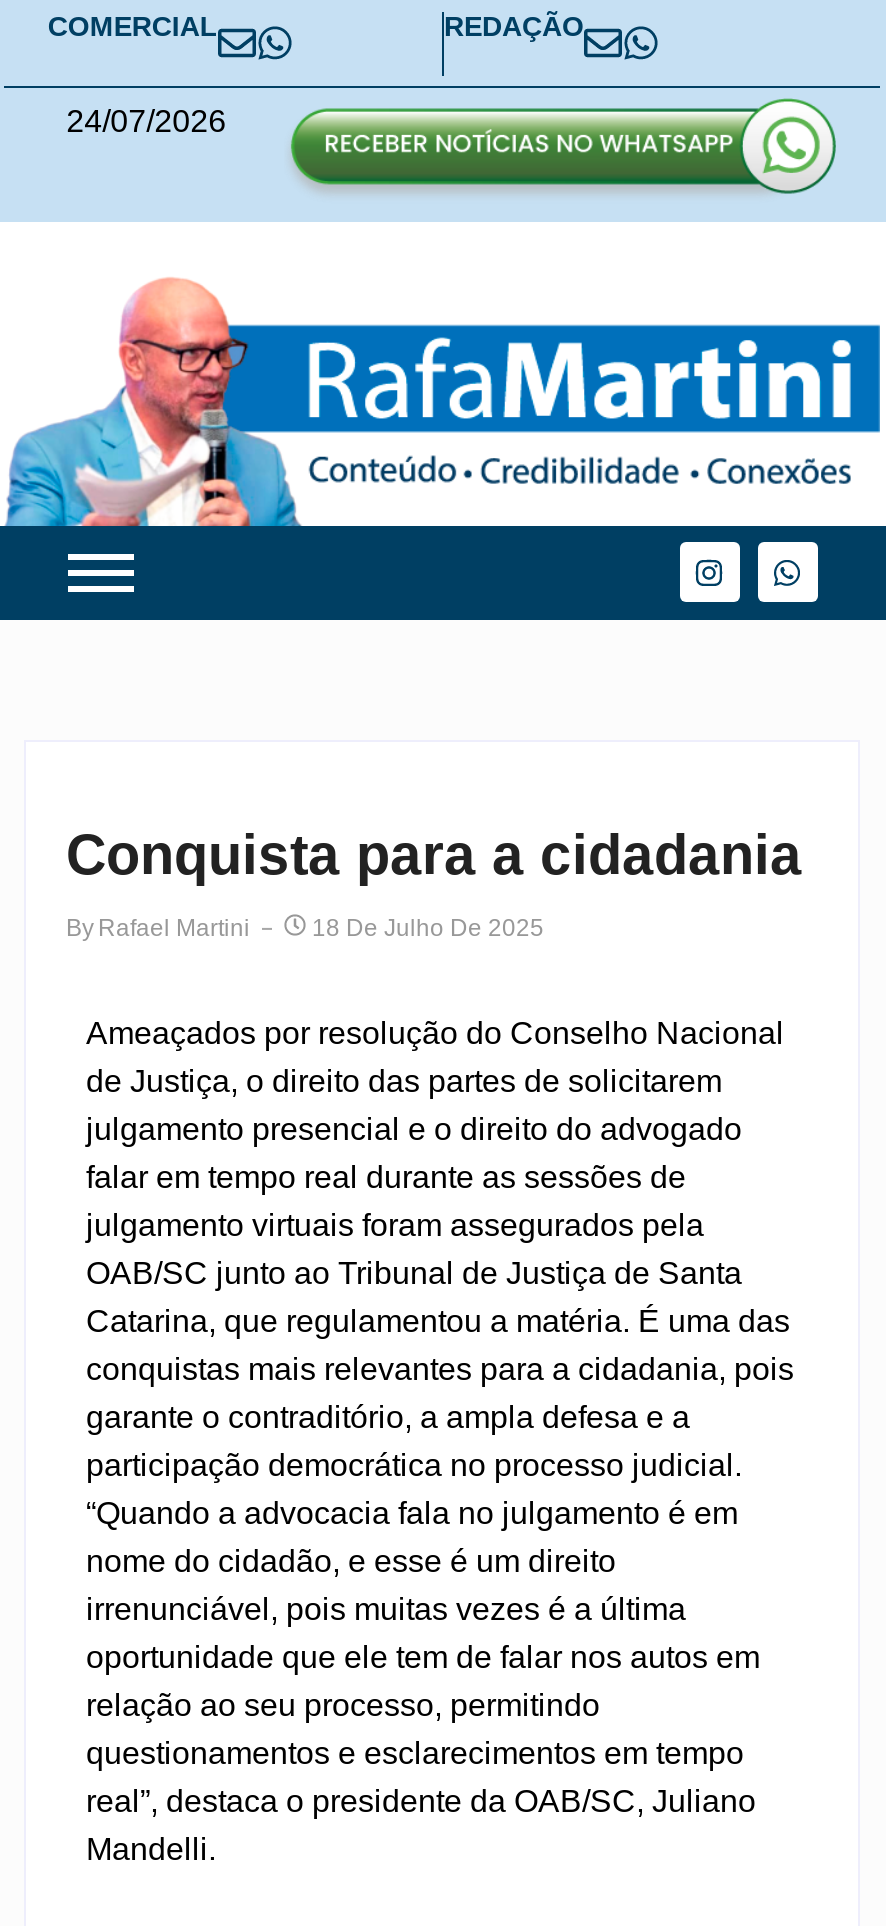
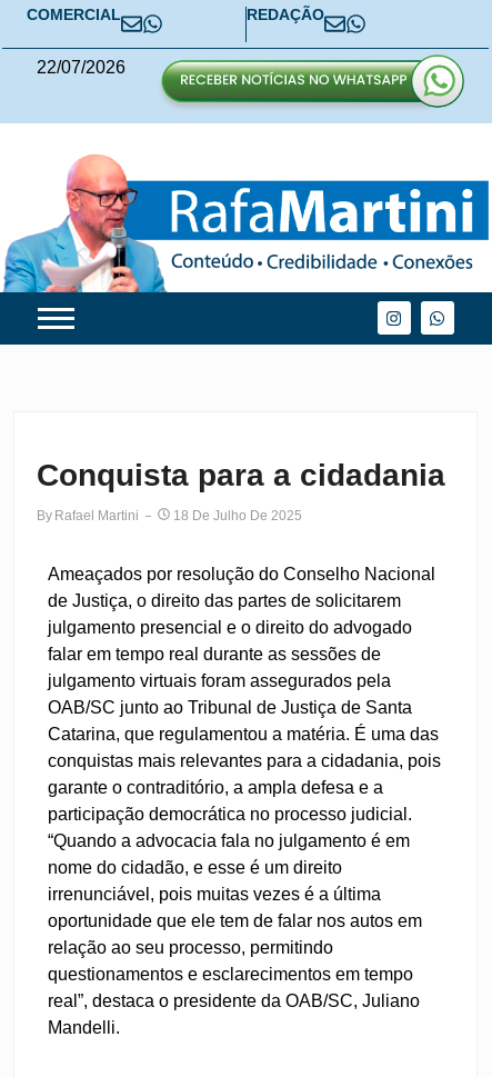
[66,104,226,138] 24/07/2026 -> [37,58,126,76] 22/07/2026

